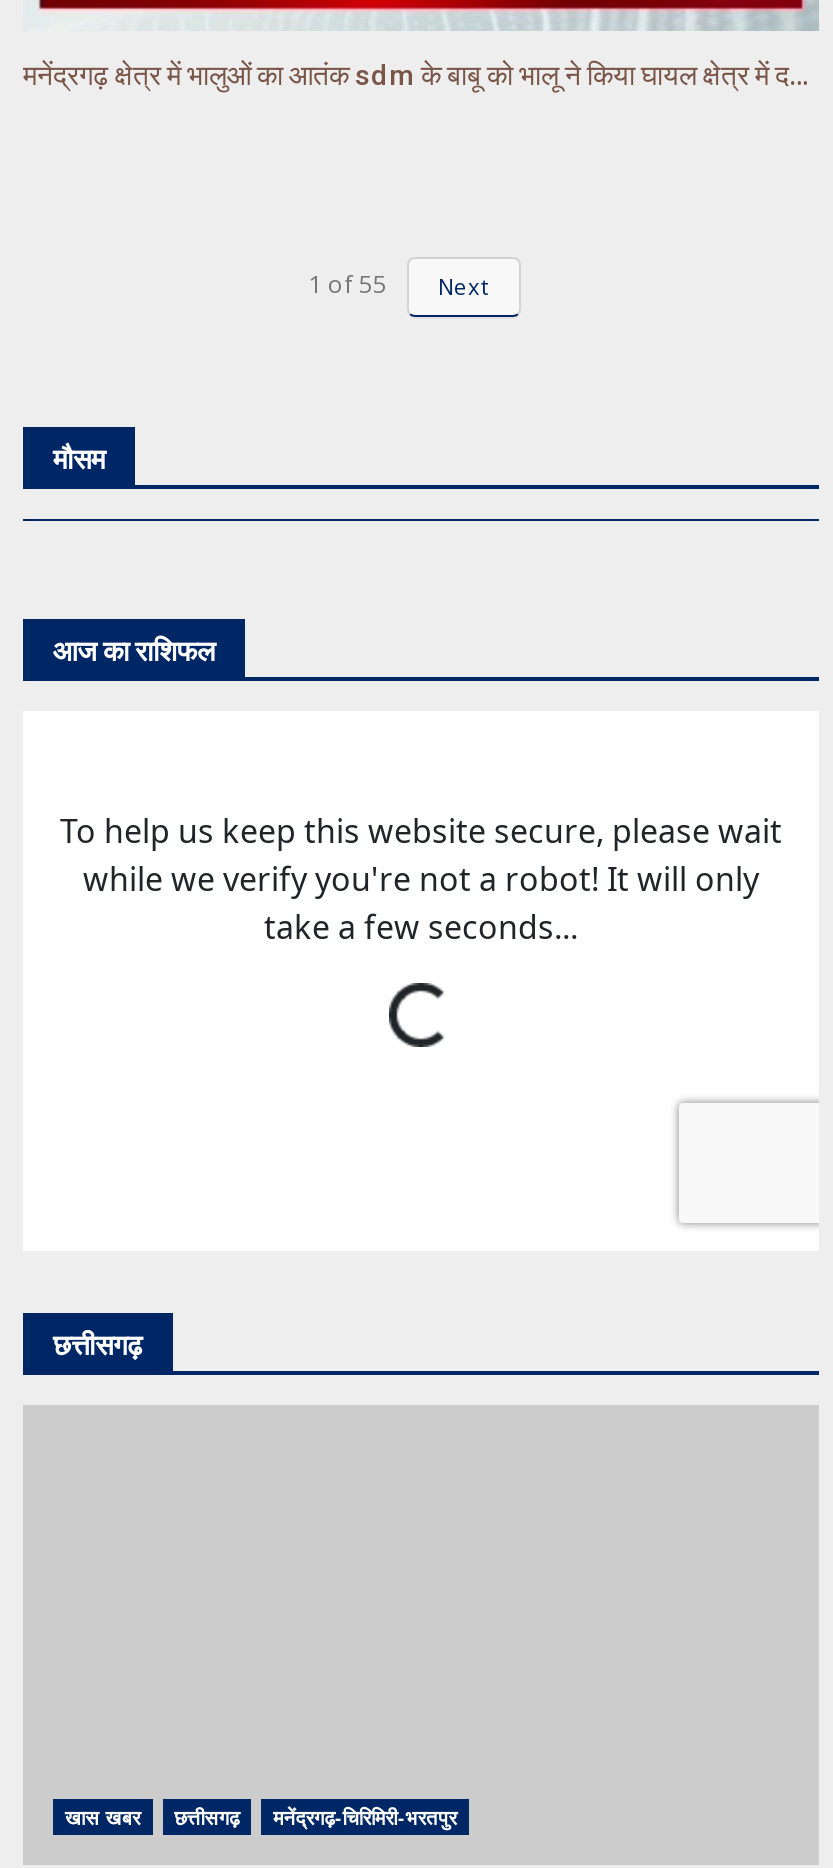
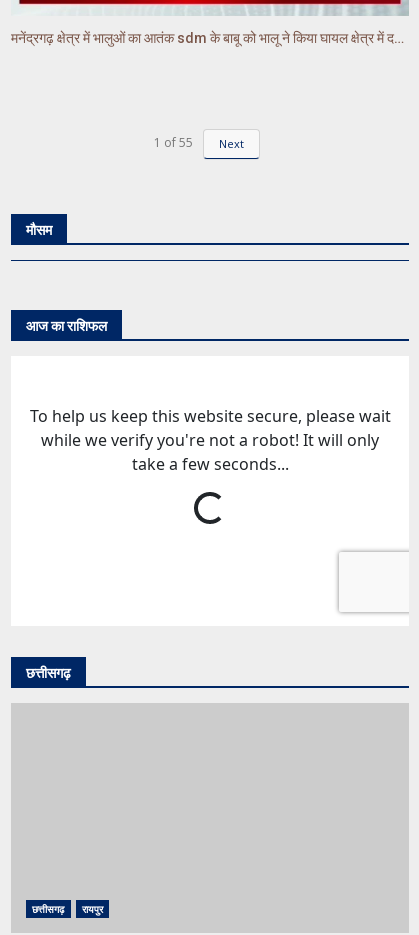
[65,1803,140,1831] खास खबर -> none
[273,1803,457,1831] मनेंद्रगढ़-चिरिमिरी-भरतपुर -> [81,902,103,916] रायपुर

